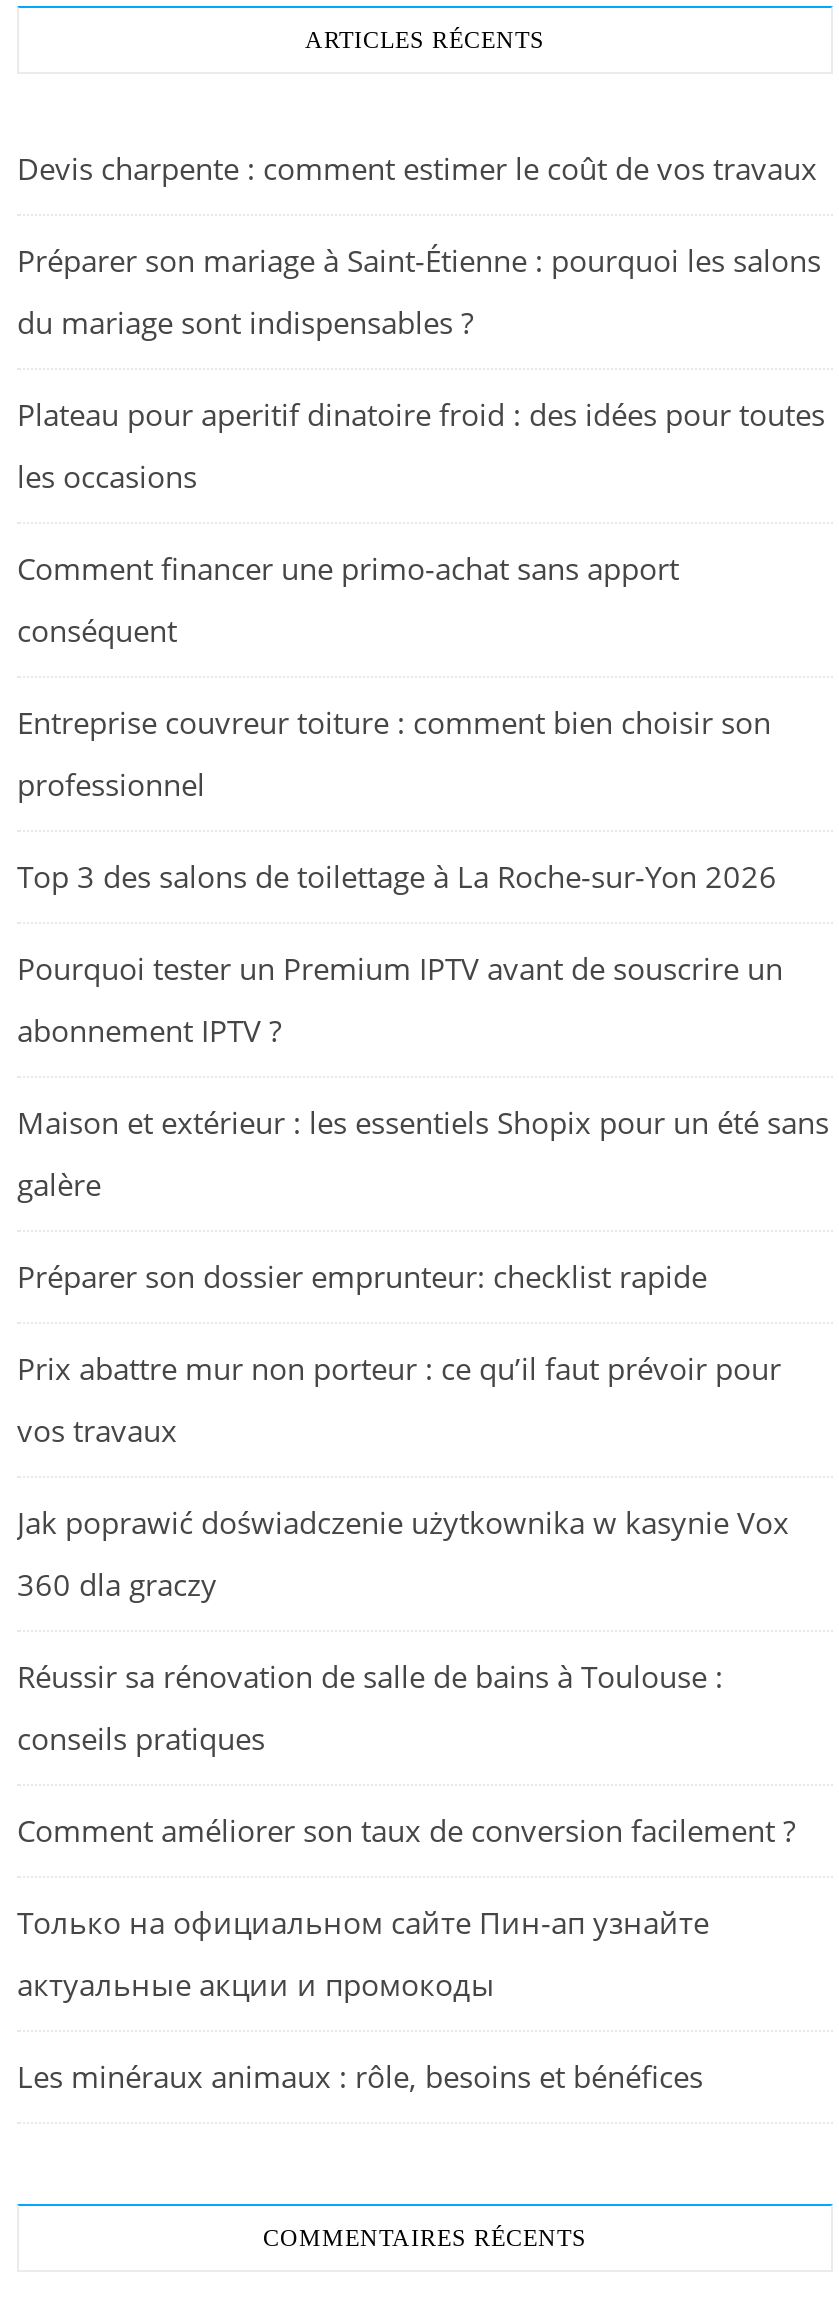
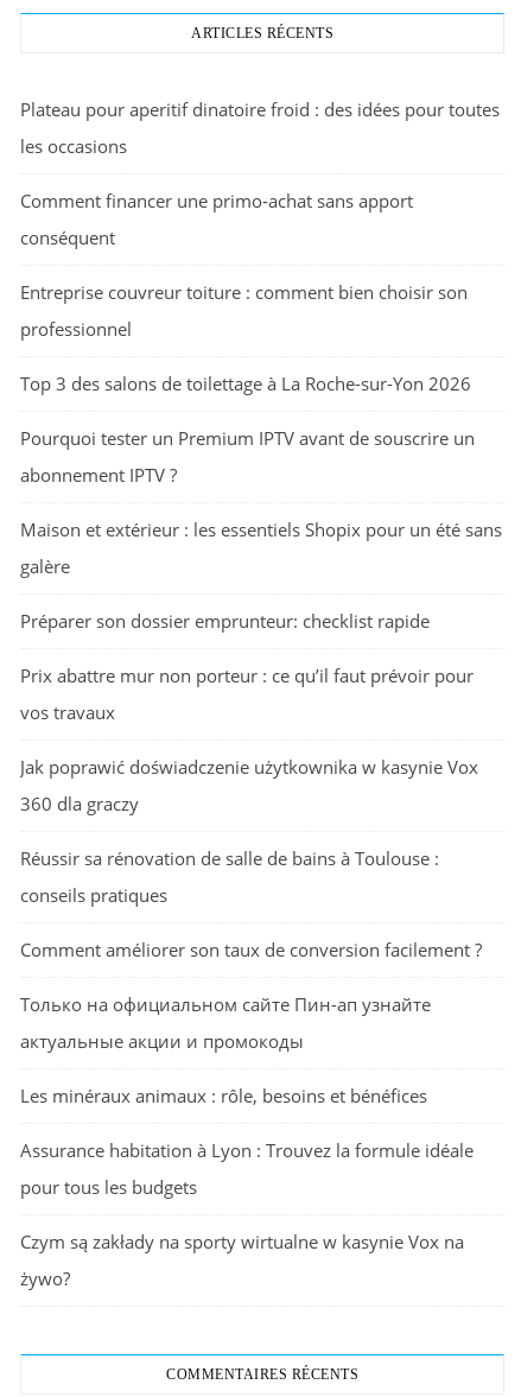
[17,148,821,342] Devis charpente : comment estimer le coût de vos travaux | Préparer son mariage à Saint-Étienne : pourquoi les salons | du mariage sont indispensables ? -> none
moved [17,394,829,2096] -> [20,97,502,1107]: Plateau pour aperitif dinatoire froid : des idées pour toutes | les occasions | Comment financer une primo-achat sans apport | ... | актуальные акции и промокоды | Les minéraux animaux : rôle, besoins et bénéfices
none -> [20,1138,474,1290] Assurance habitation à Lyon : Trouvez la formule idéale | pour tous les budgets | Czym są zakłady na sporty wirtualne w kasynie Vox na | żywo?

